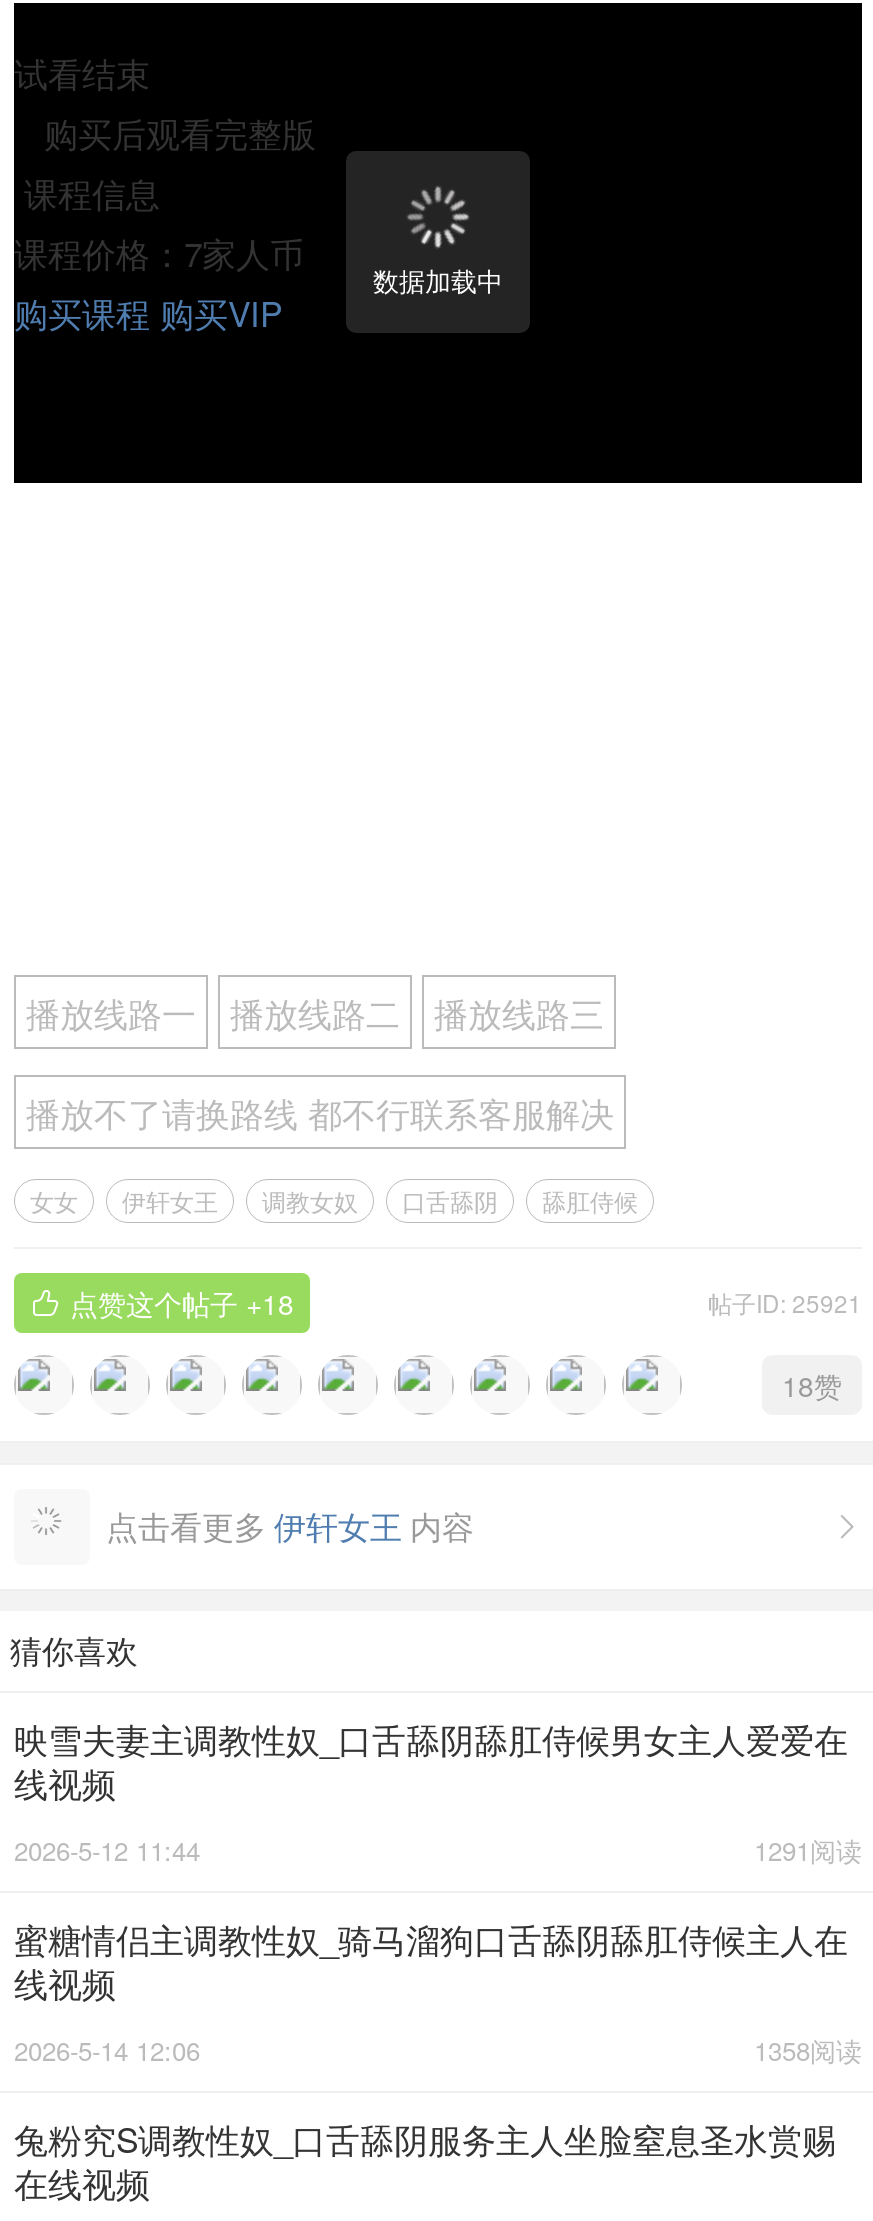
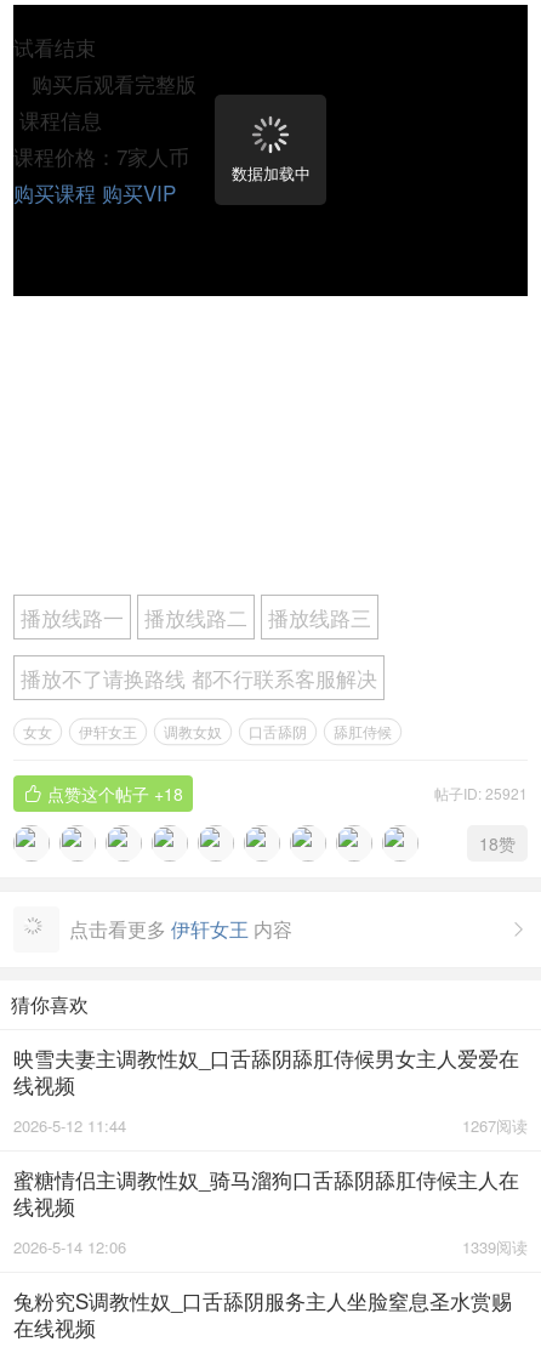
[754,1832,862,1870] 1291阅读 -> [462,1114,528,1137] 1267阅读
[754,2032,862,2070] 1358阅读 -> [462,1236,528,1259] 1339阅读

